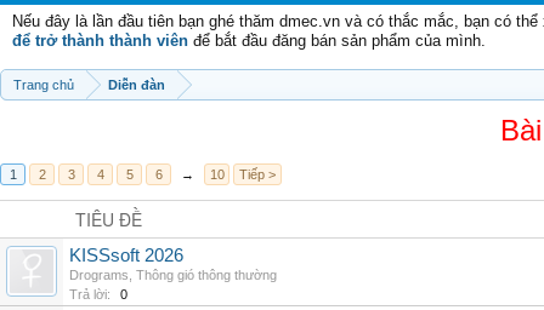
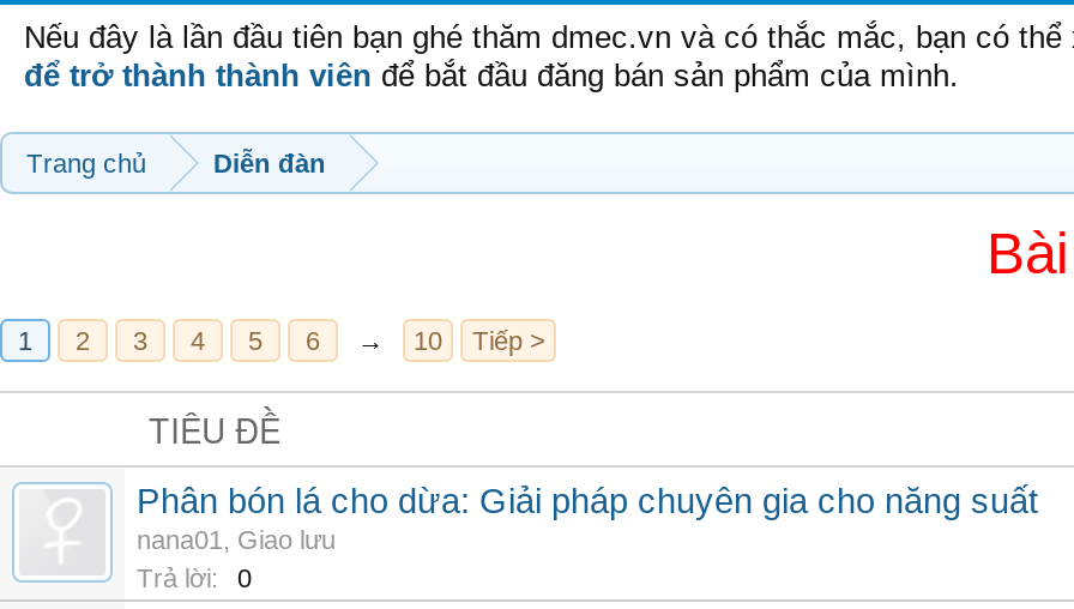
[69,246,277,282] KISSsoft 2026 | Drograms, Thông gió thông thường -> [137,482,1038,554] Phân bón lá cho dừa: Giải pháp chuyên gia cho năng suất | nana01, Giao lưu

